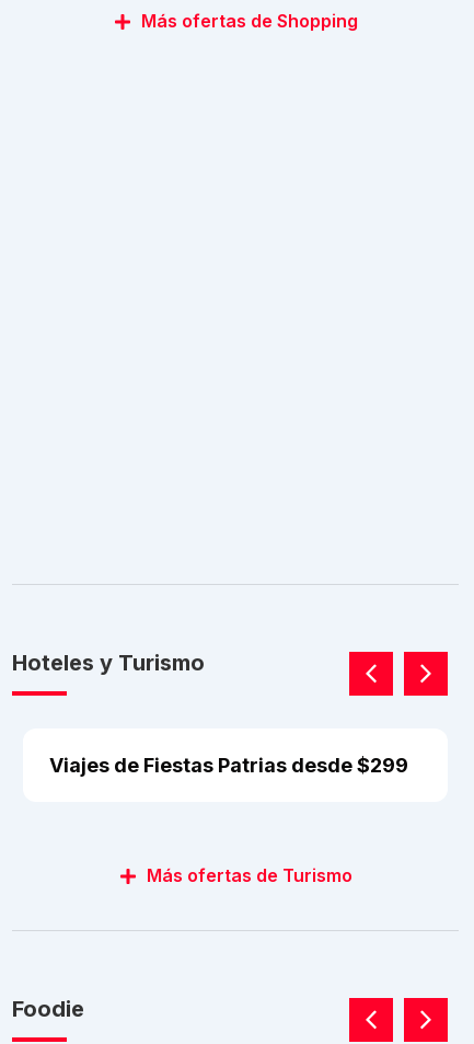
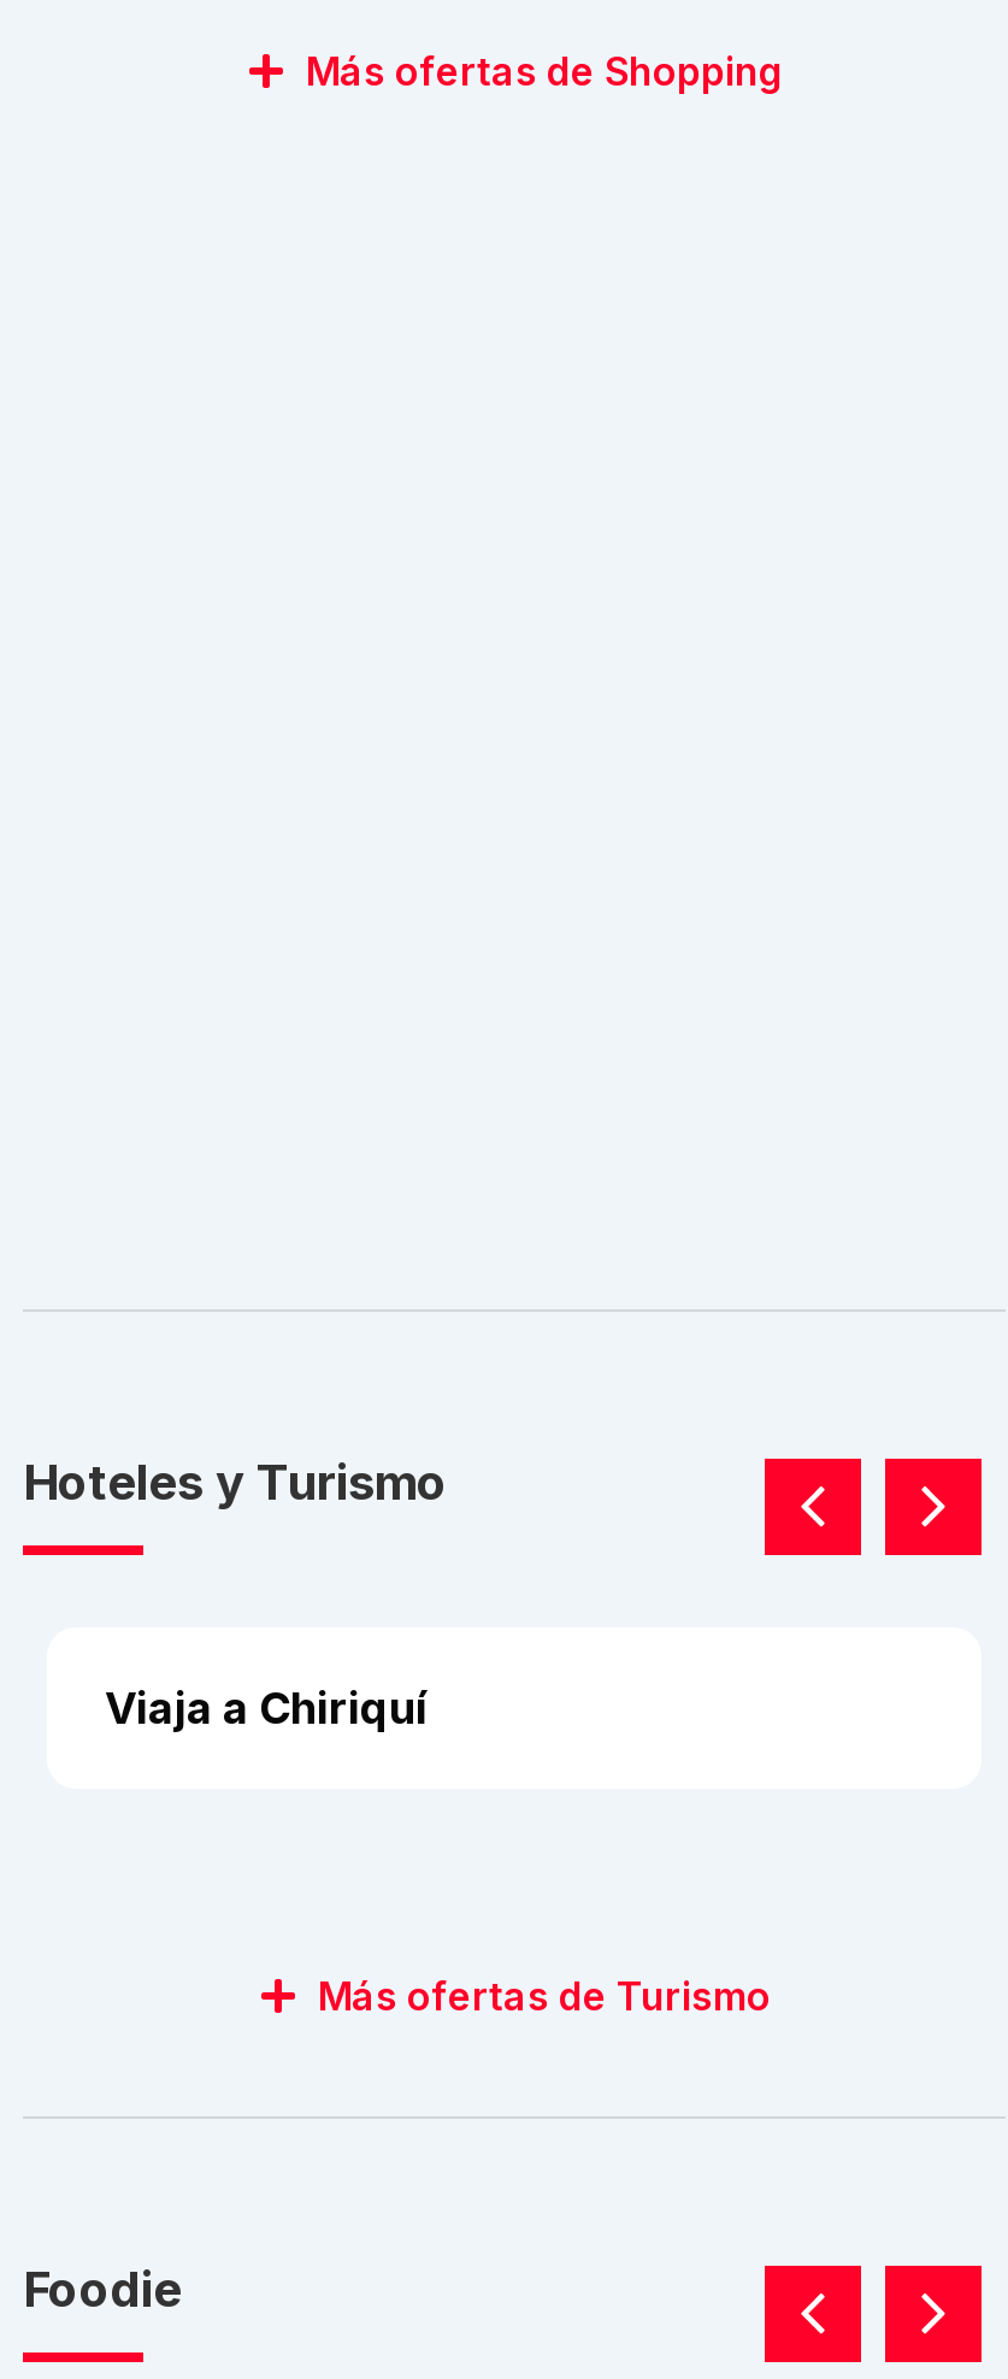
[49,754,408,777] Viajes de Fiestas Patrias desde $299 -> [105,1683,428,1733] Viaja a Chiriquí

